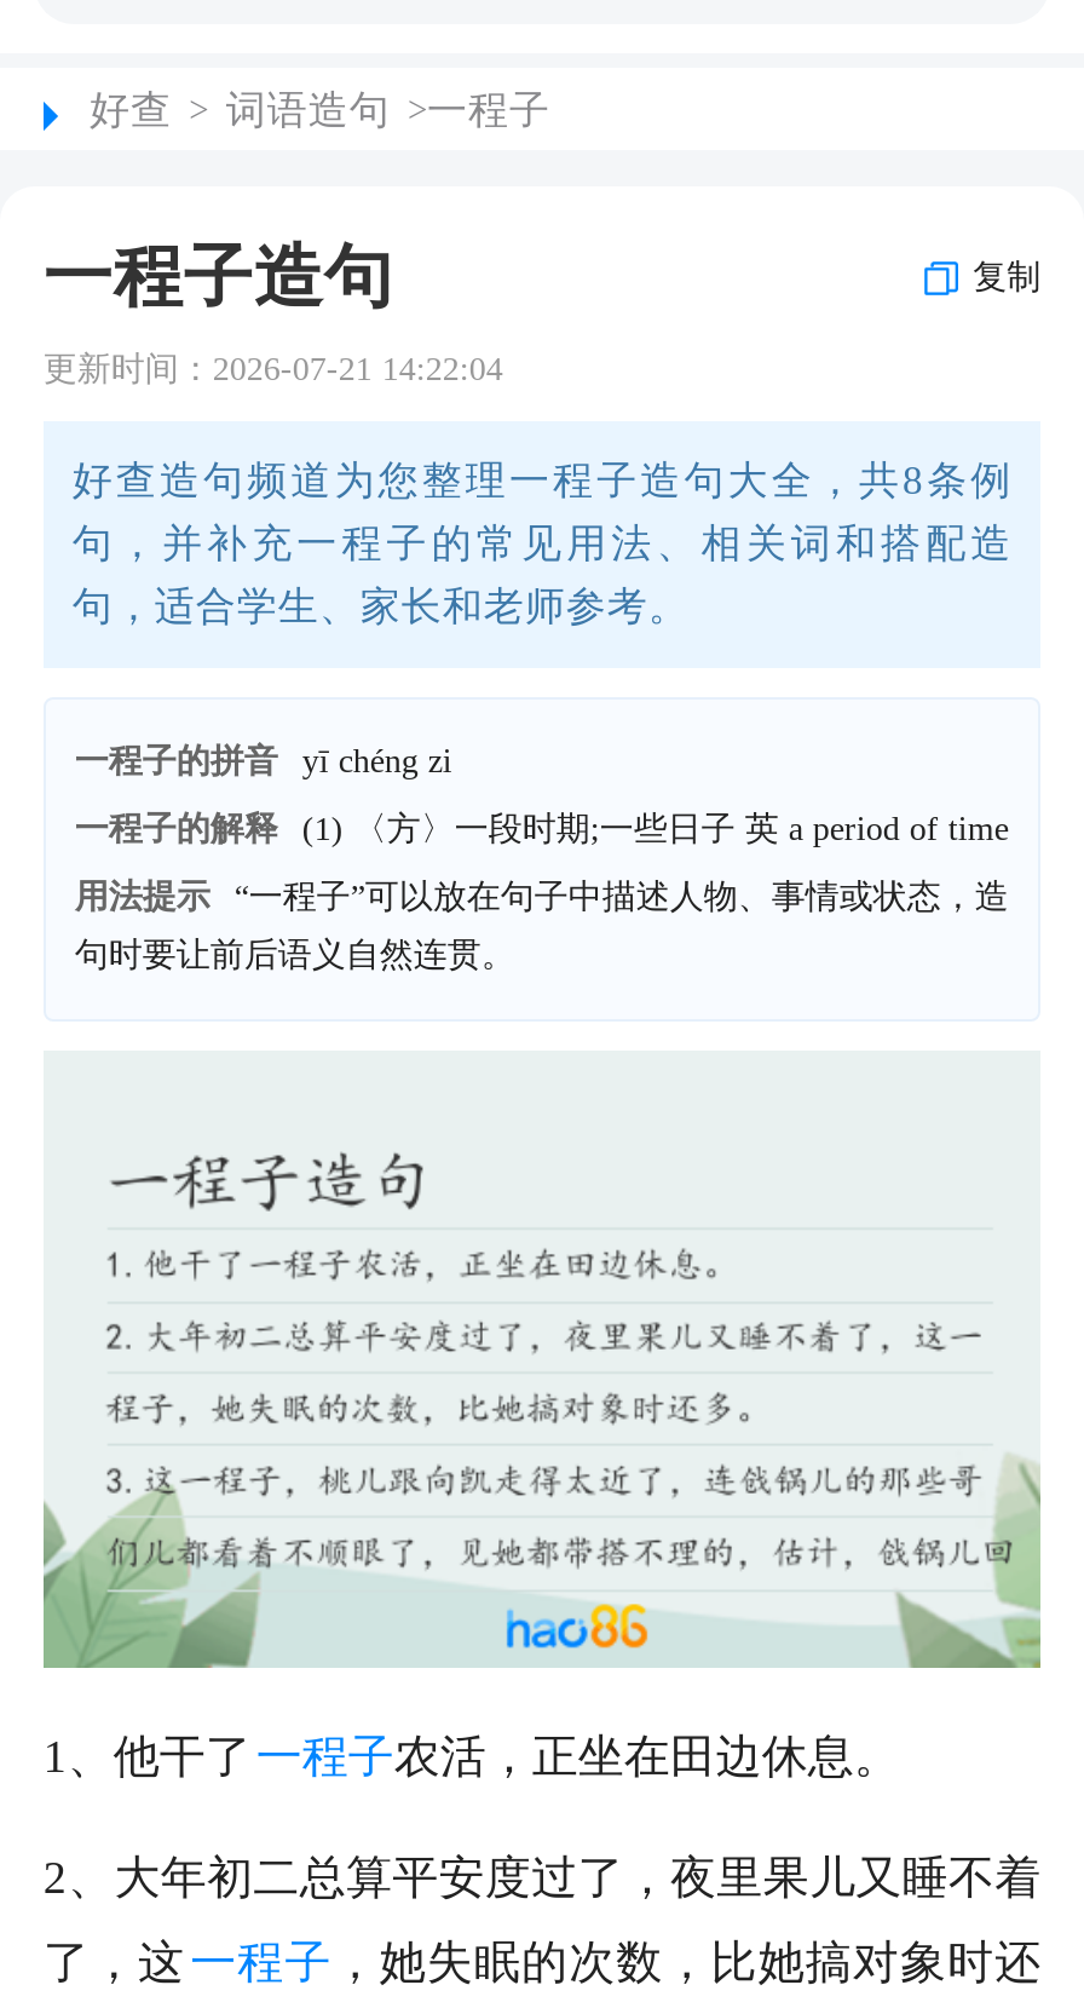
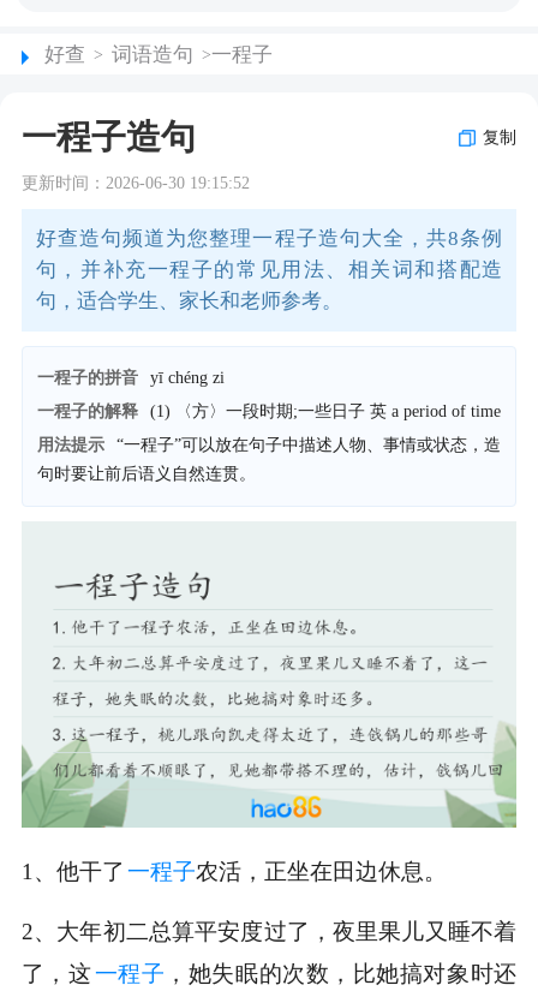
[43,351,503,388] 更新时间：2026-07-21 14:22:04 -> [21,174,250,192] 更新时间：2026-06-30 19:15:52

